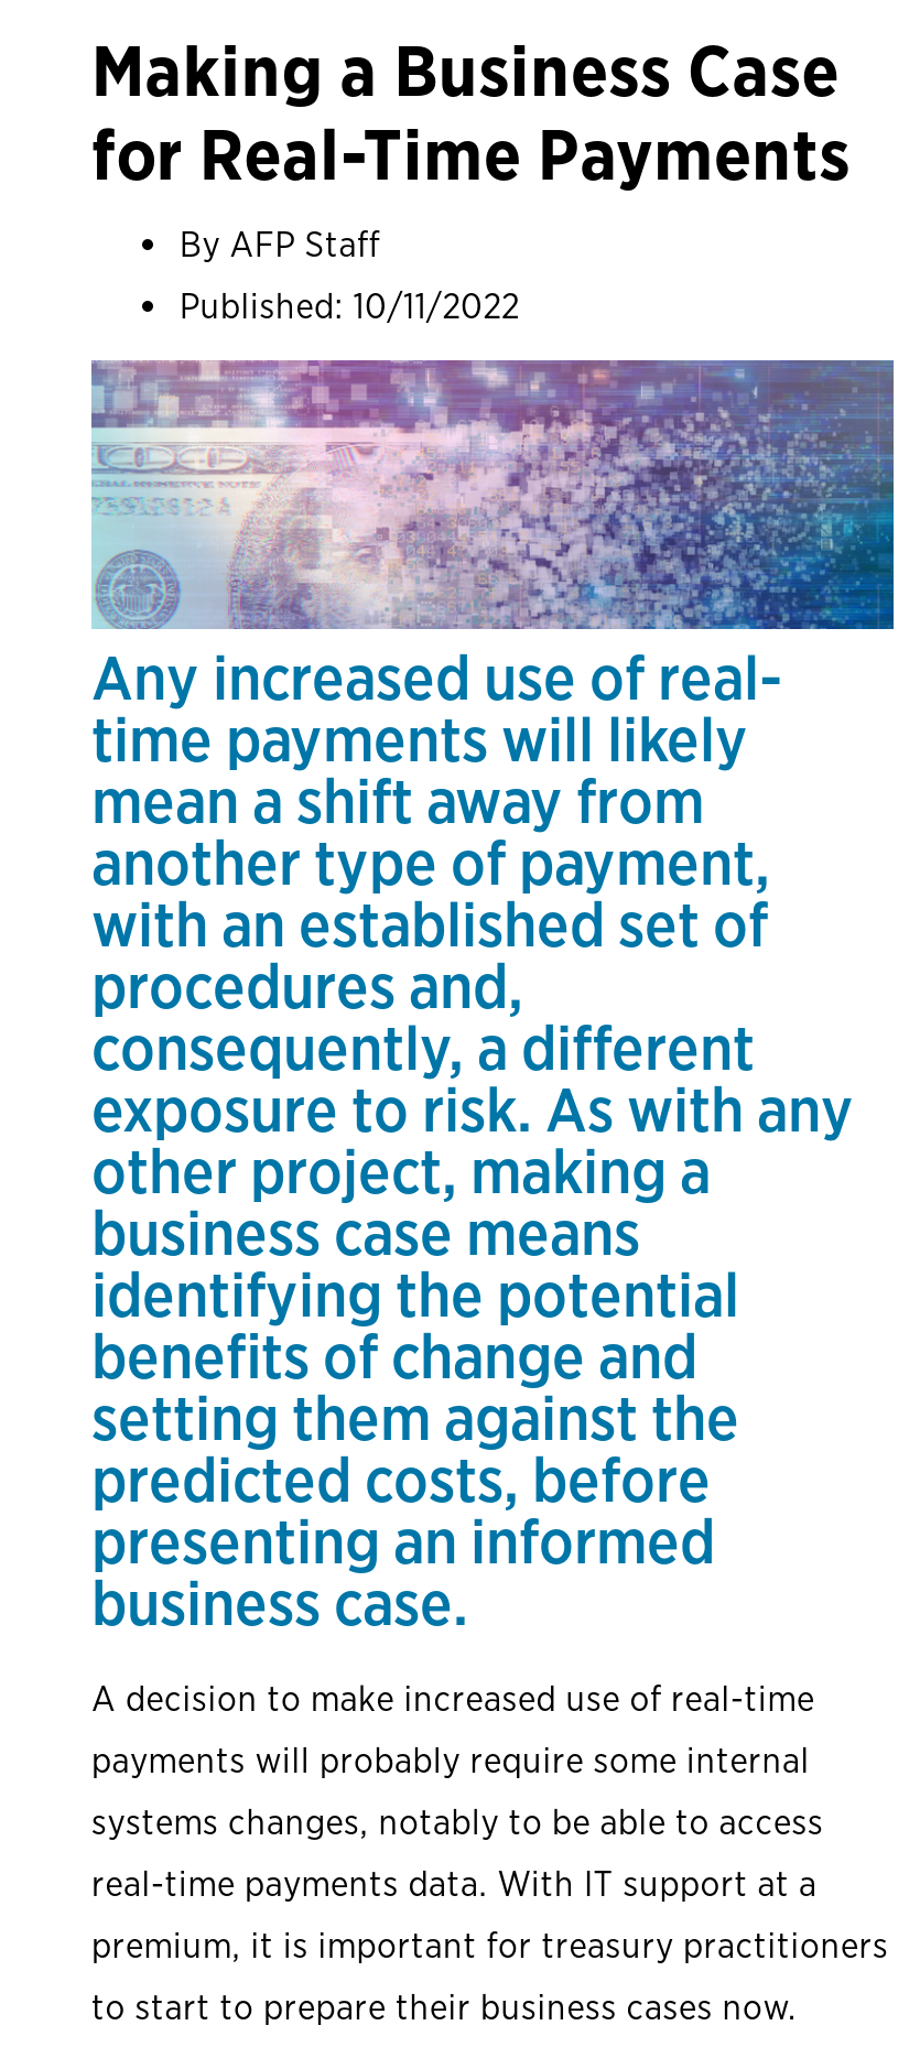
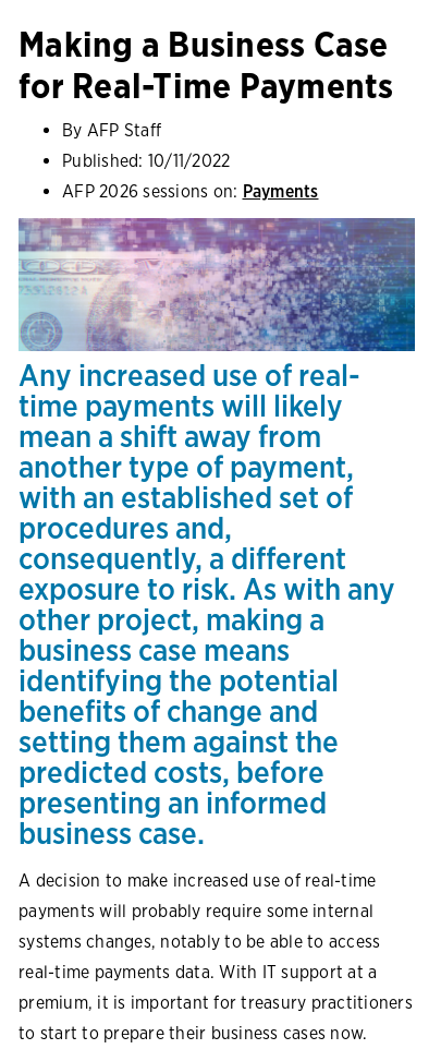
none -> [62,181,318,202] AFP 2026 sessions on: Payments

